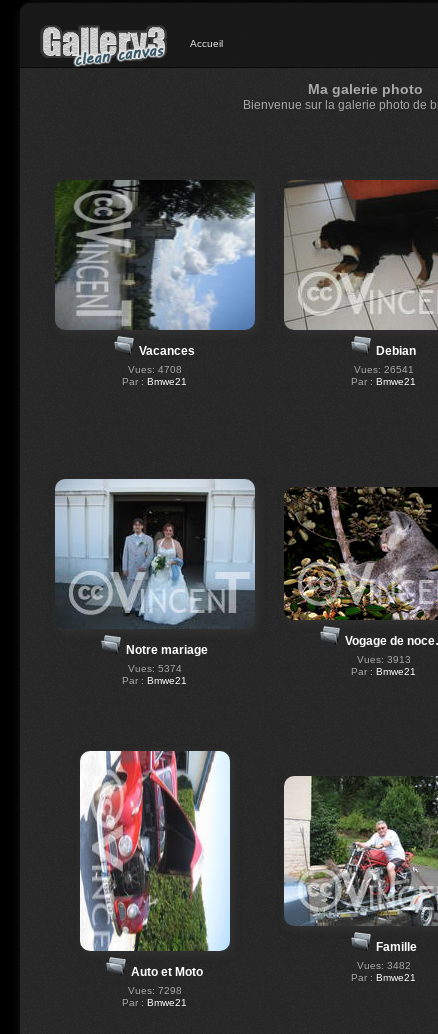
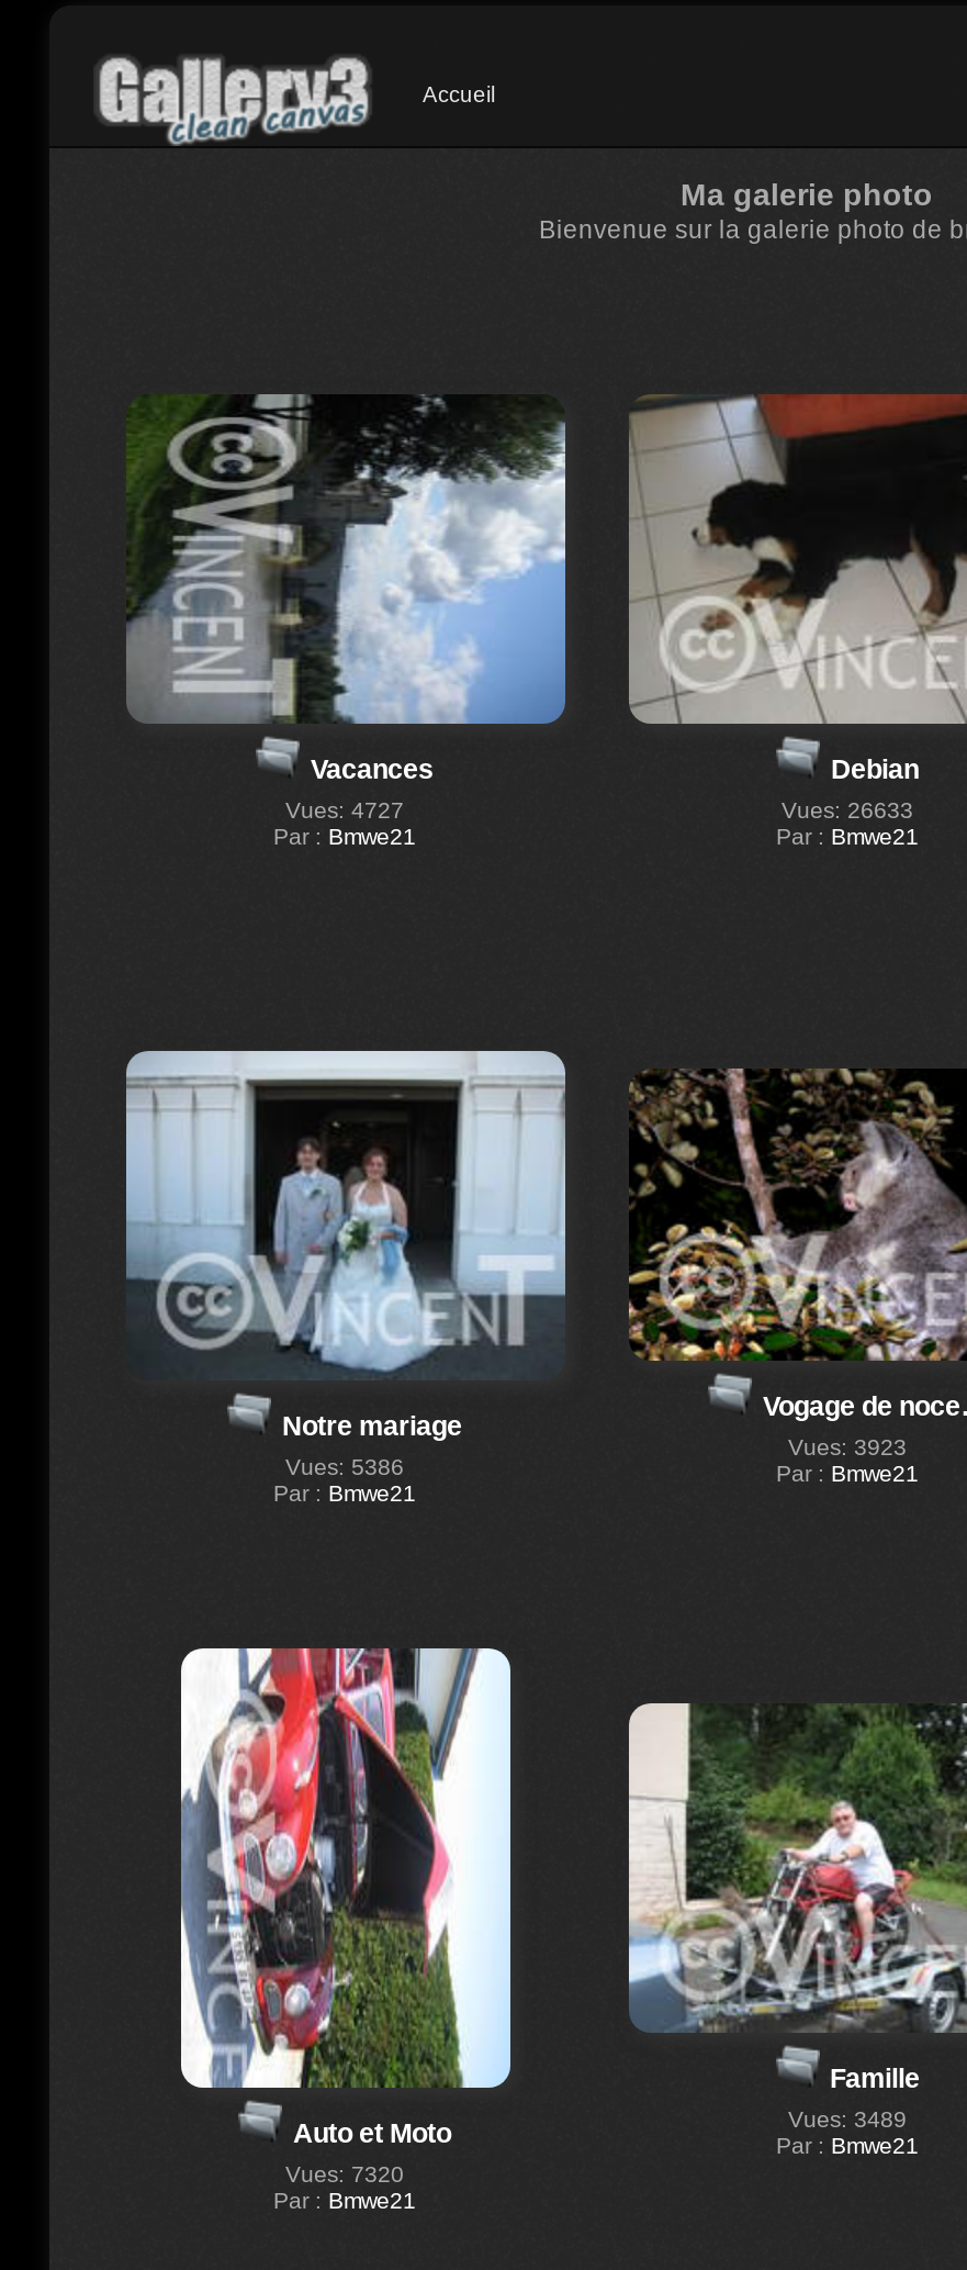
[127,364,181,375] Vues: 4708 -> [285,798,404,822] Vues: 4727
[353,364,413,375] Vues: 26541 -> [782,798,913,822] Vues: 26633
[356,654,410,665] Vues: 3913 -> [788,1436,907,1460] Vues: 3923
[127,663,181,674] Vues: 5374 -> [285,1454,404,1478] Vues: 5386
[356,960,410,971] Vues: 3482 -> [788,2108,907,2132] Vues: 3489
[127,985,181,996] Vues: 7298 -> [285,2163,404,2187] Vues: 7320

